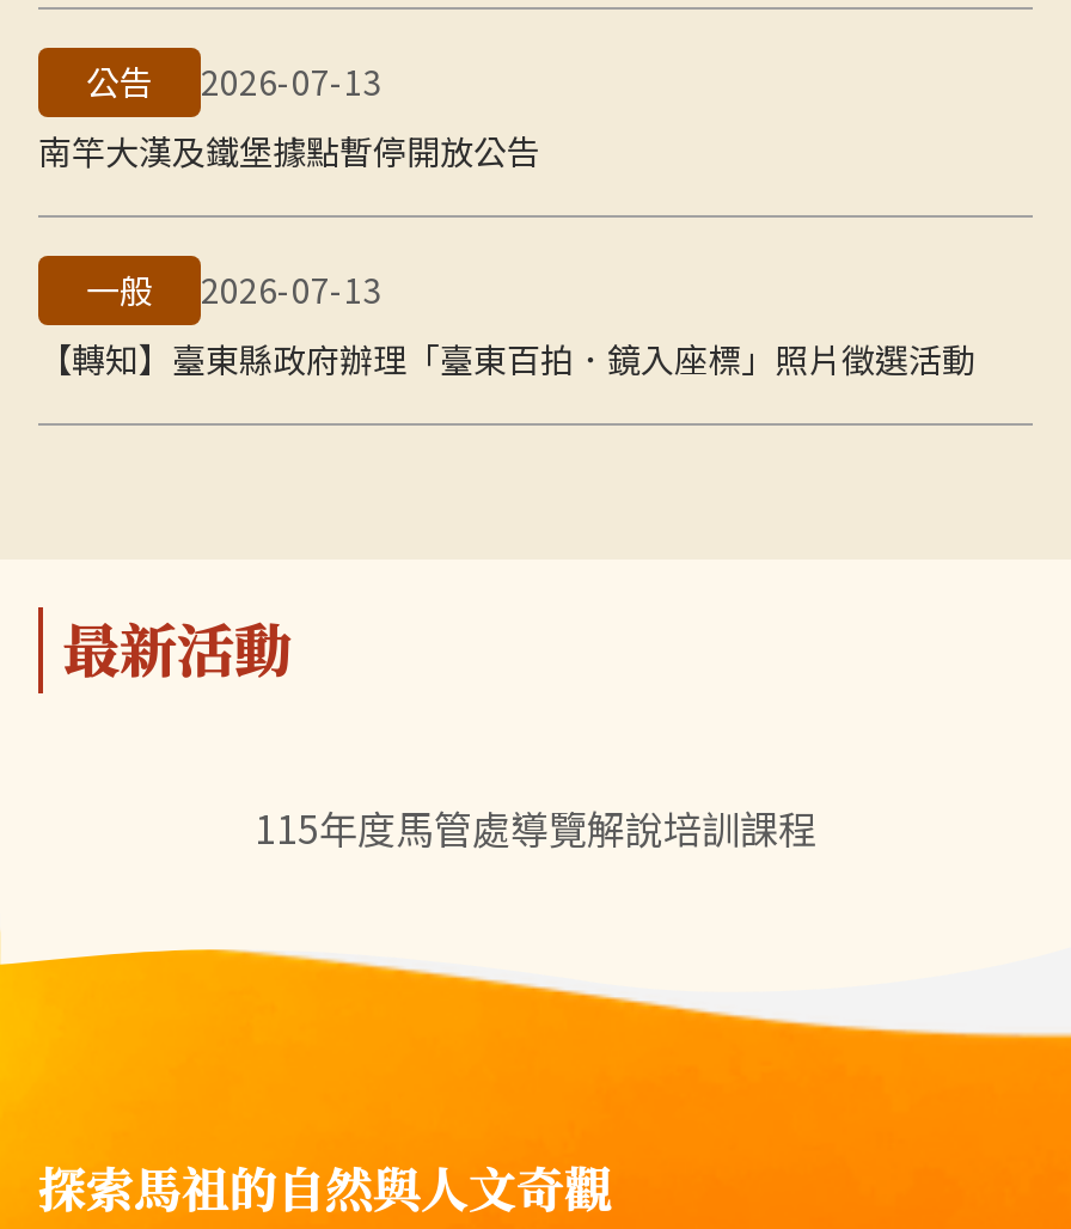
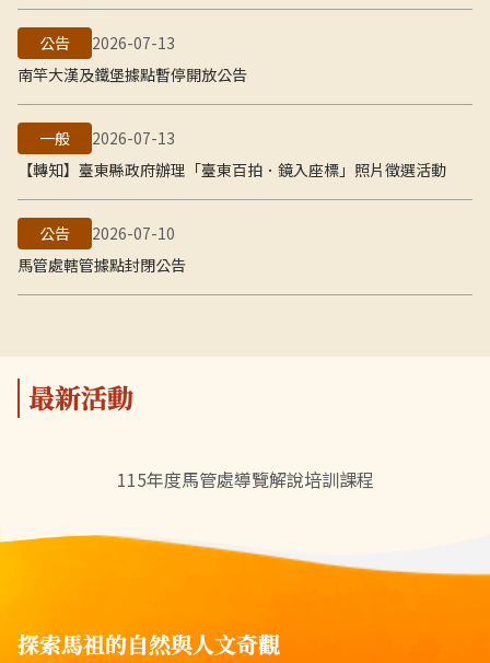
none -> [17,222,186,275] 公告 | 2026-07-10 | 馬管處轄管據點封閉公告

